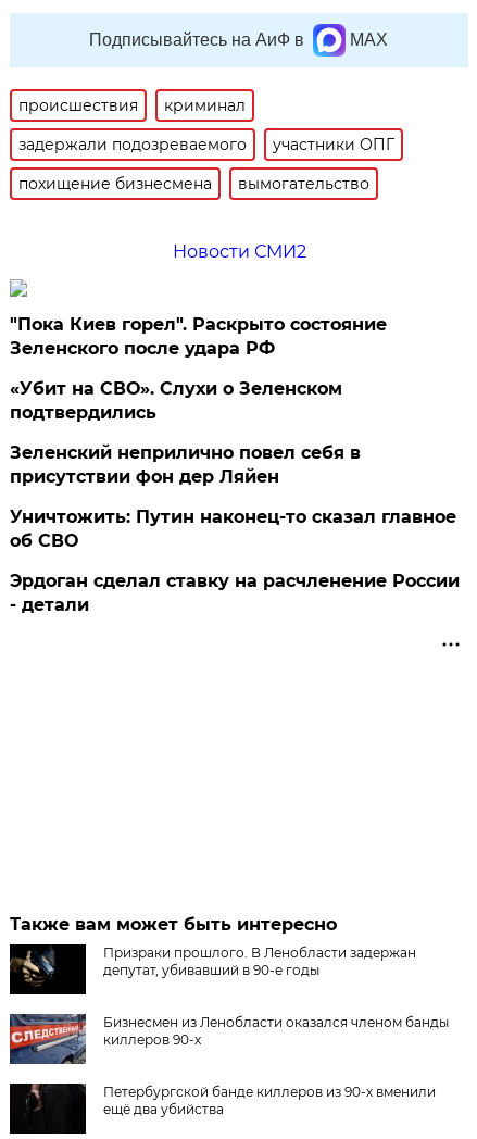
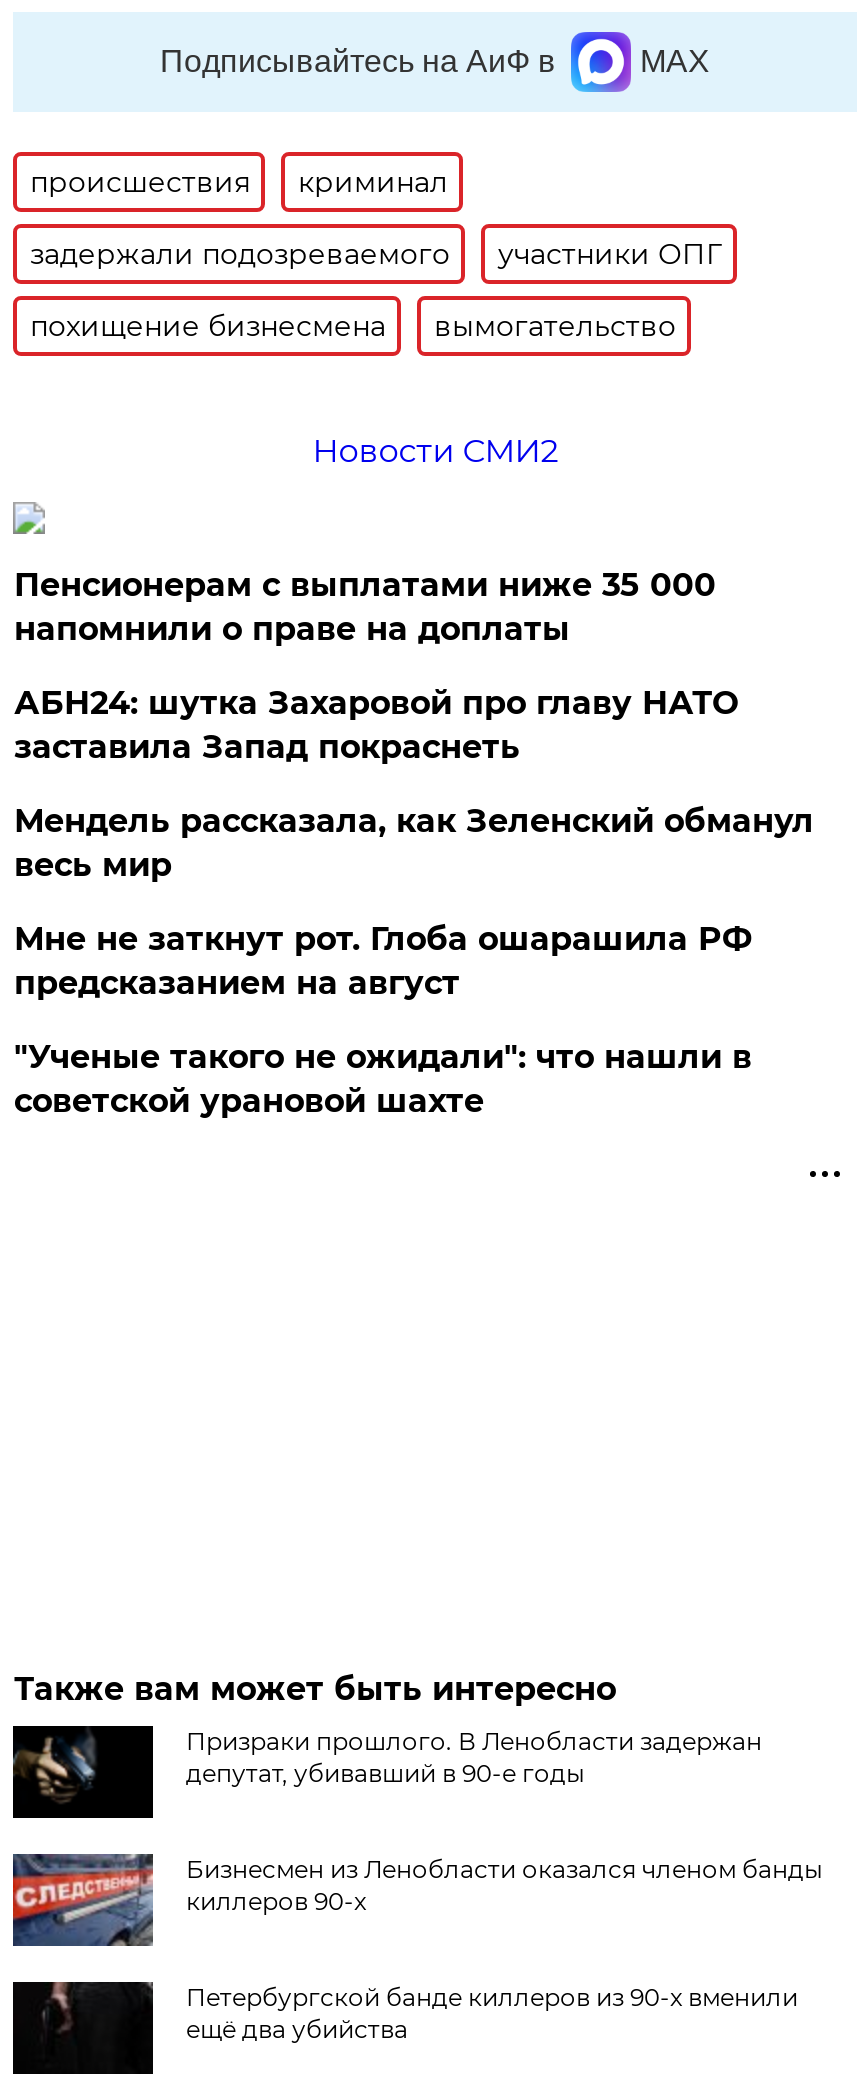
[10,314,387,359] "Пока Киев горел". Раскрыто состояние | Зеленского после удара РФ -> [14,566,716,648] Пенсионерам с выплатами ниже 35 000 | напомнили о праве на доплаты
[10,378,343,423] «Убит на СВО». Слухи о Зеленском | подтвердились -> [14,684,738,766] АБН24: шутка Захаровой про главу НАТО | заставила Запад покраснеть
[10,442,361,487] Зеленский неприлично повел cебя в | присутствии фон дер Ляйен -> [14,802,814,884] Мендель рассказала, как Зеленский обманул | весь мир
[10,506,457,551] Уничтожить: Путин наконец-то сказал главное | об СВО -> [14,920,752,1002] Мне не заткнут рот. Глоба ошарашила РФ | предсказанием на август
[10,571,460,615] Эрдоган сделал ставку на расчленение России | - детали -> [14,1038,752,1120] "Ученые такого не ожидали": что нашли в | советской урановой шахте

